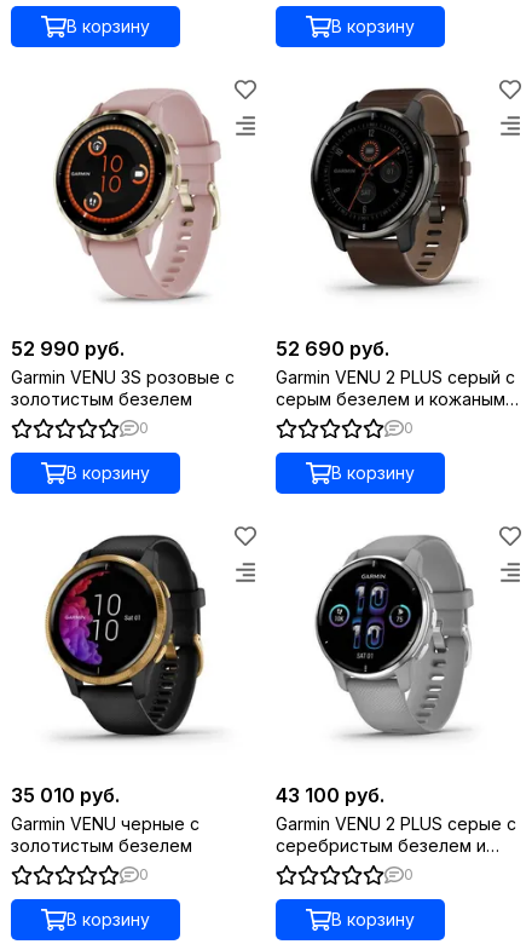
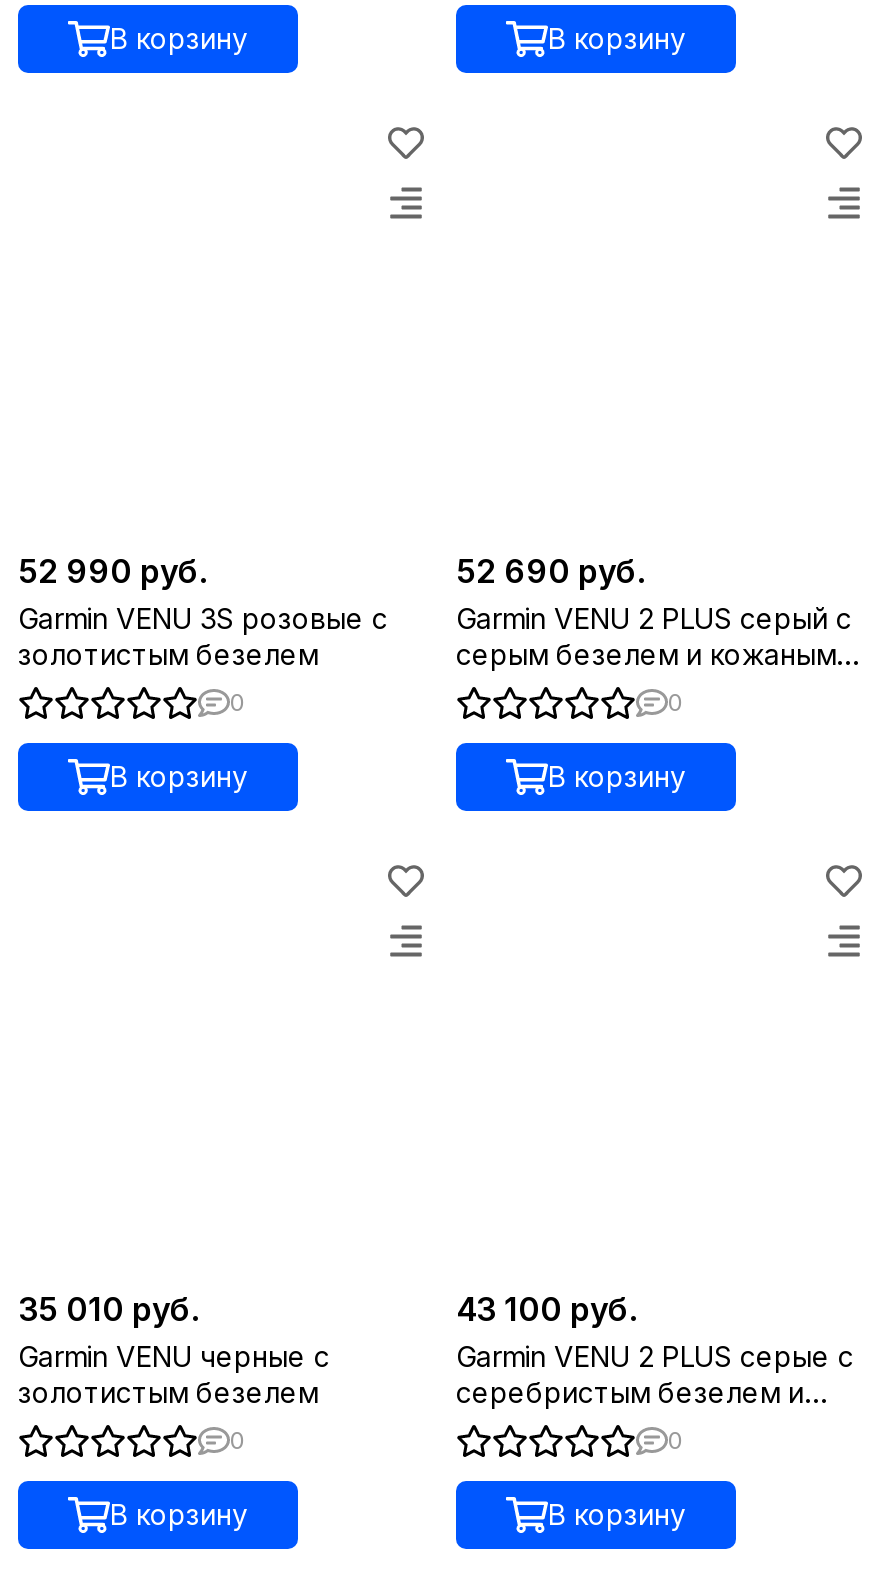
[53,88,221,303] [image] -> none
[310,87,472,293] [image] -> none
[44,534,208,742] [image] -> none
[314,534,474,741] [image] -> none

